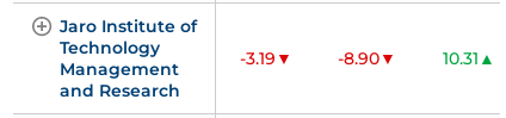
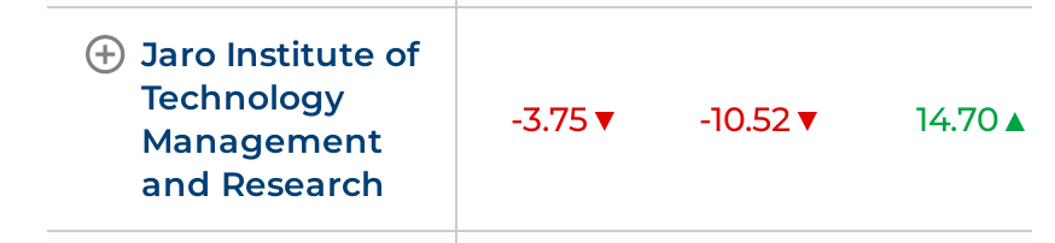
[240,47,276,69] -3.19 -> [511,97,588,140] -3.75
[338,47,379,69] -8.90 -> [699,97,791,140] -10.52
[443,47,479,69] 10.31 -> [916,97,998,140] 14.70

